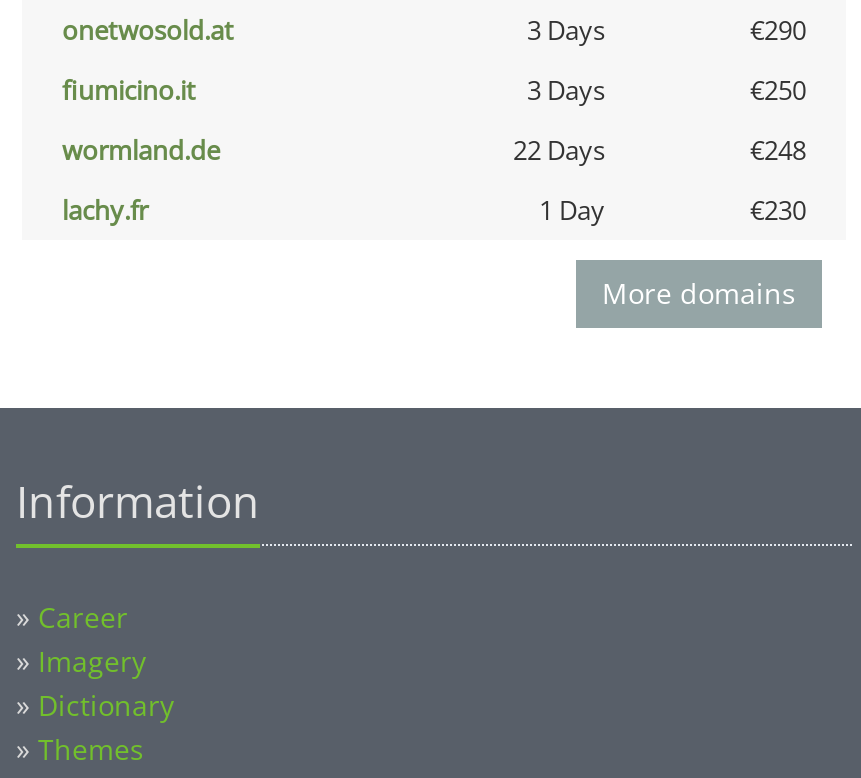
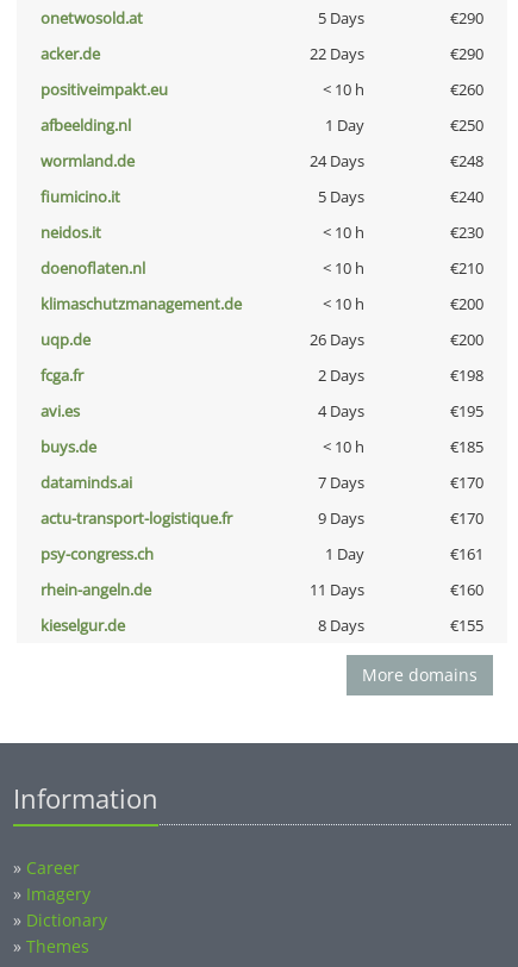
[527,12,605,48] 3 Days -> [317,7,364,29] 5 Days
[62,72,605,108] fiumicino.it | 3 Days -> [40,43,483,136] acker.de | 22 Days | €290 | positiveimpakt.eu | < 10 h | €260 | afbeelding.nl | 1 Day
[513,132,605,168] 22 Days -> [309,150,364,171] 24 Days
[62,192,605,228] lachy.fr | 1 Day -> [40,186,483,243] fiumicino.it | 5 Days | €240 | neidos.it | < 10 h
none -> [40,257,483,636] doenoflaten.nl | < 10 h | €210 | klimaschutzmanagement.de | < 10 h | €200 | uqp.de | 26 Days | €200 | fcga.fr | 2 Days | €198 | avi.es | 4 Days | €195 | buys.de | < 10 h | €185 | dataminds.ai | 7 Days | €170 | actu-transport-logistique.fr | 9 Days | €170 | psy-congress.ch | 1 Day | €161 | rhein-angeln.de | 11 Days | €160 | kieselgur.de | 8 Days | €155

